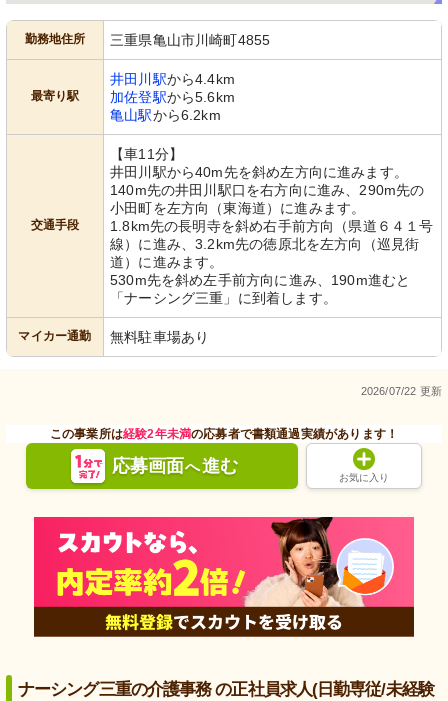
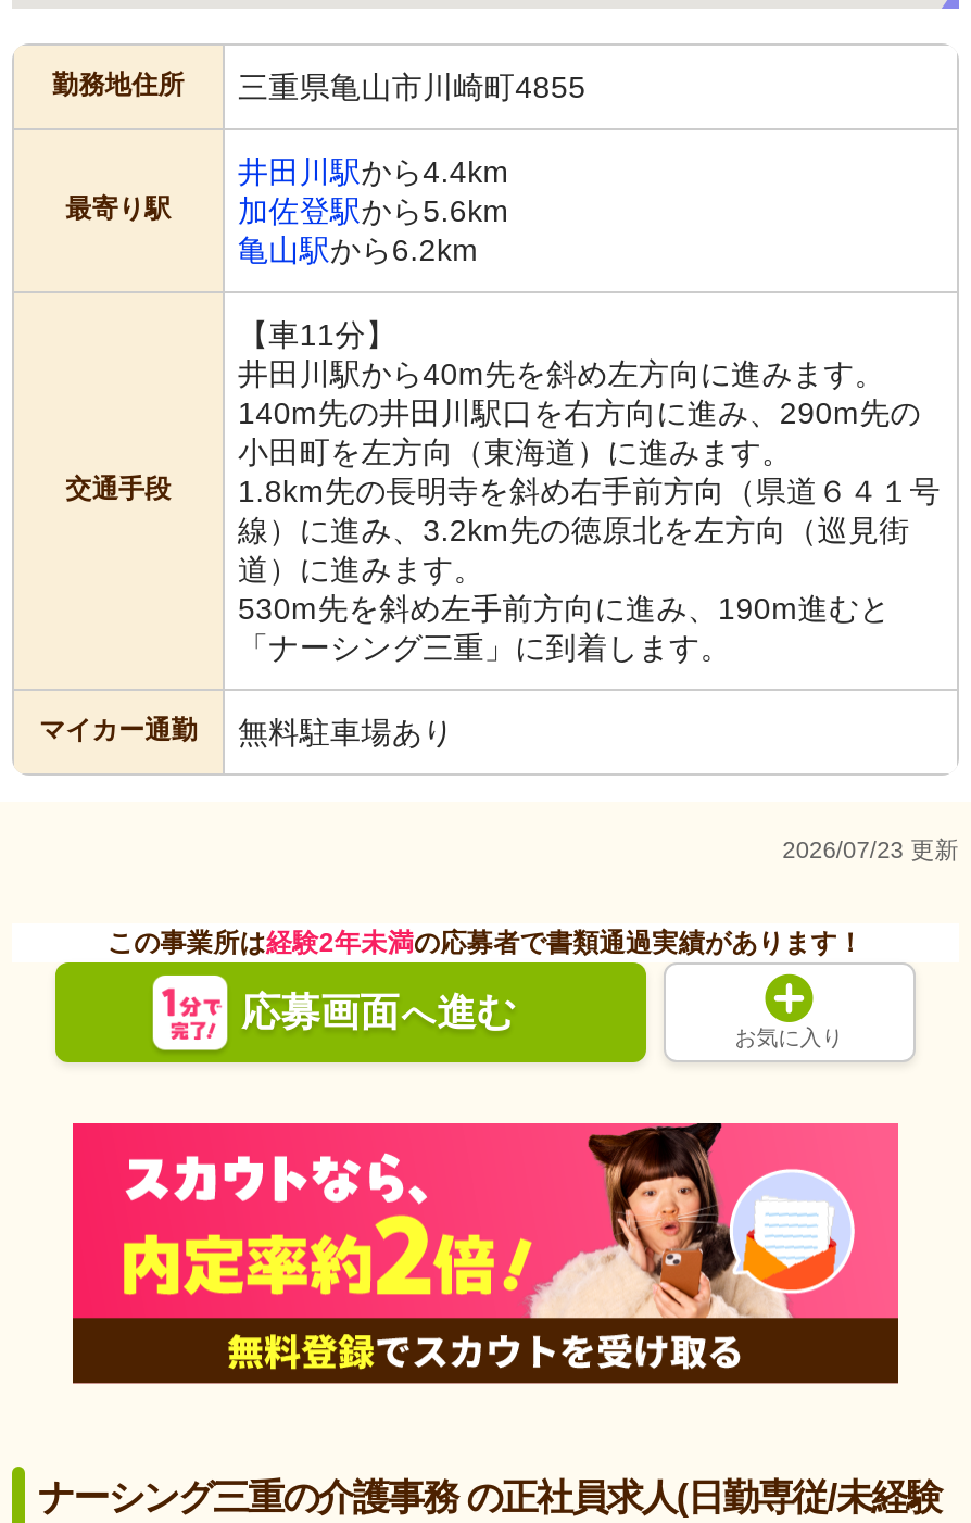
[361,385,442,397] 2026/07/22 更新 -> [782,837,959,863] 2026/07/23 更新

